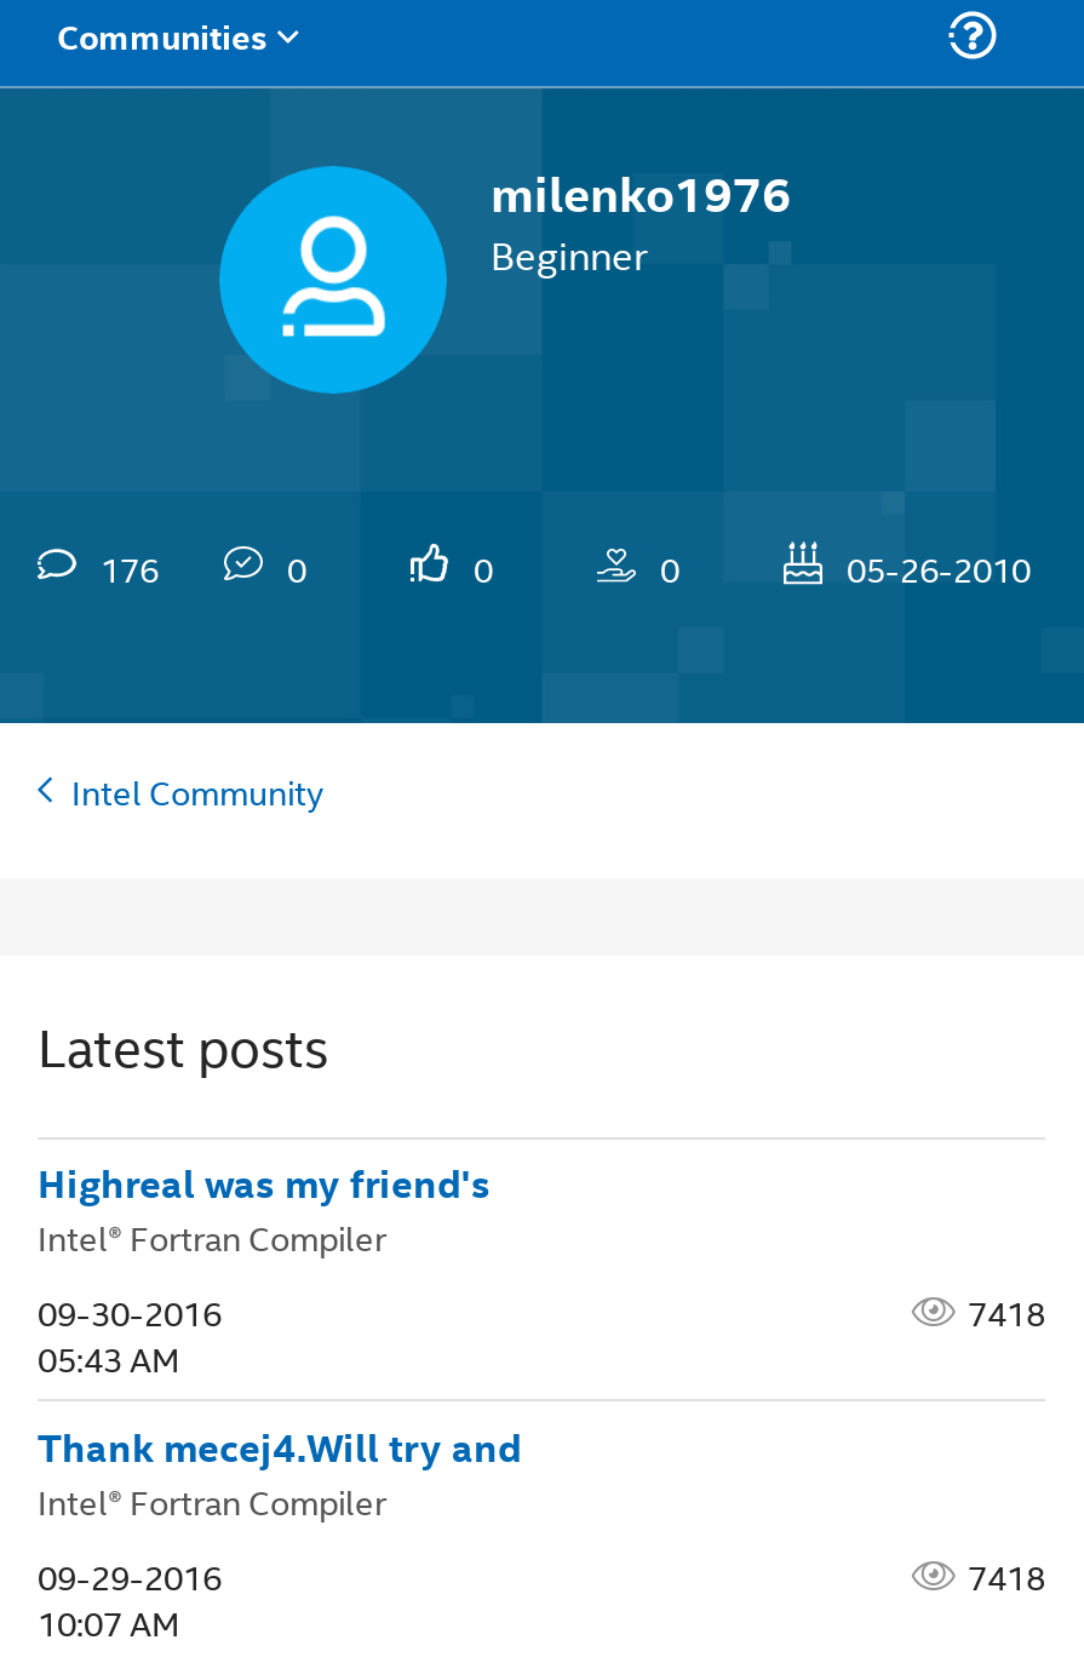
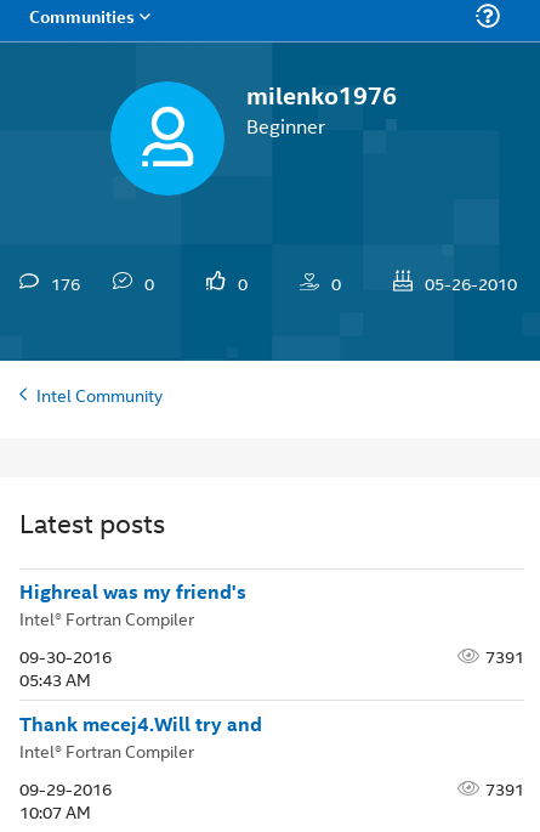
[960,1284,1045,1335] 7418 -> [482,642,524,667] 7391
[960,1548,1045,1599] 7418 -> [482,774,524,800] 7391

